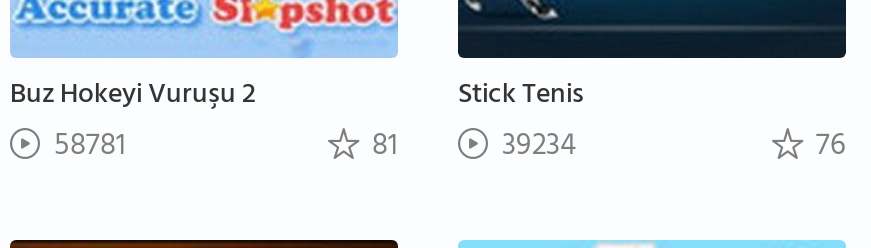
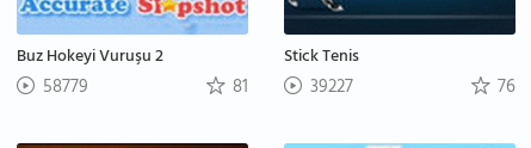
[46,121,126,179] 58781 -> [38,72,88,107] 58779
[364,121,576,179] 81 39234 -> [228,72,353,107] 81 39227

